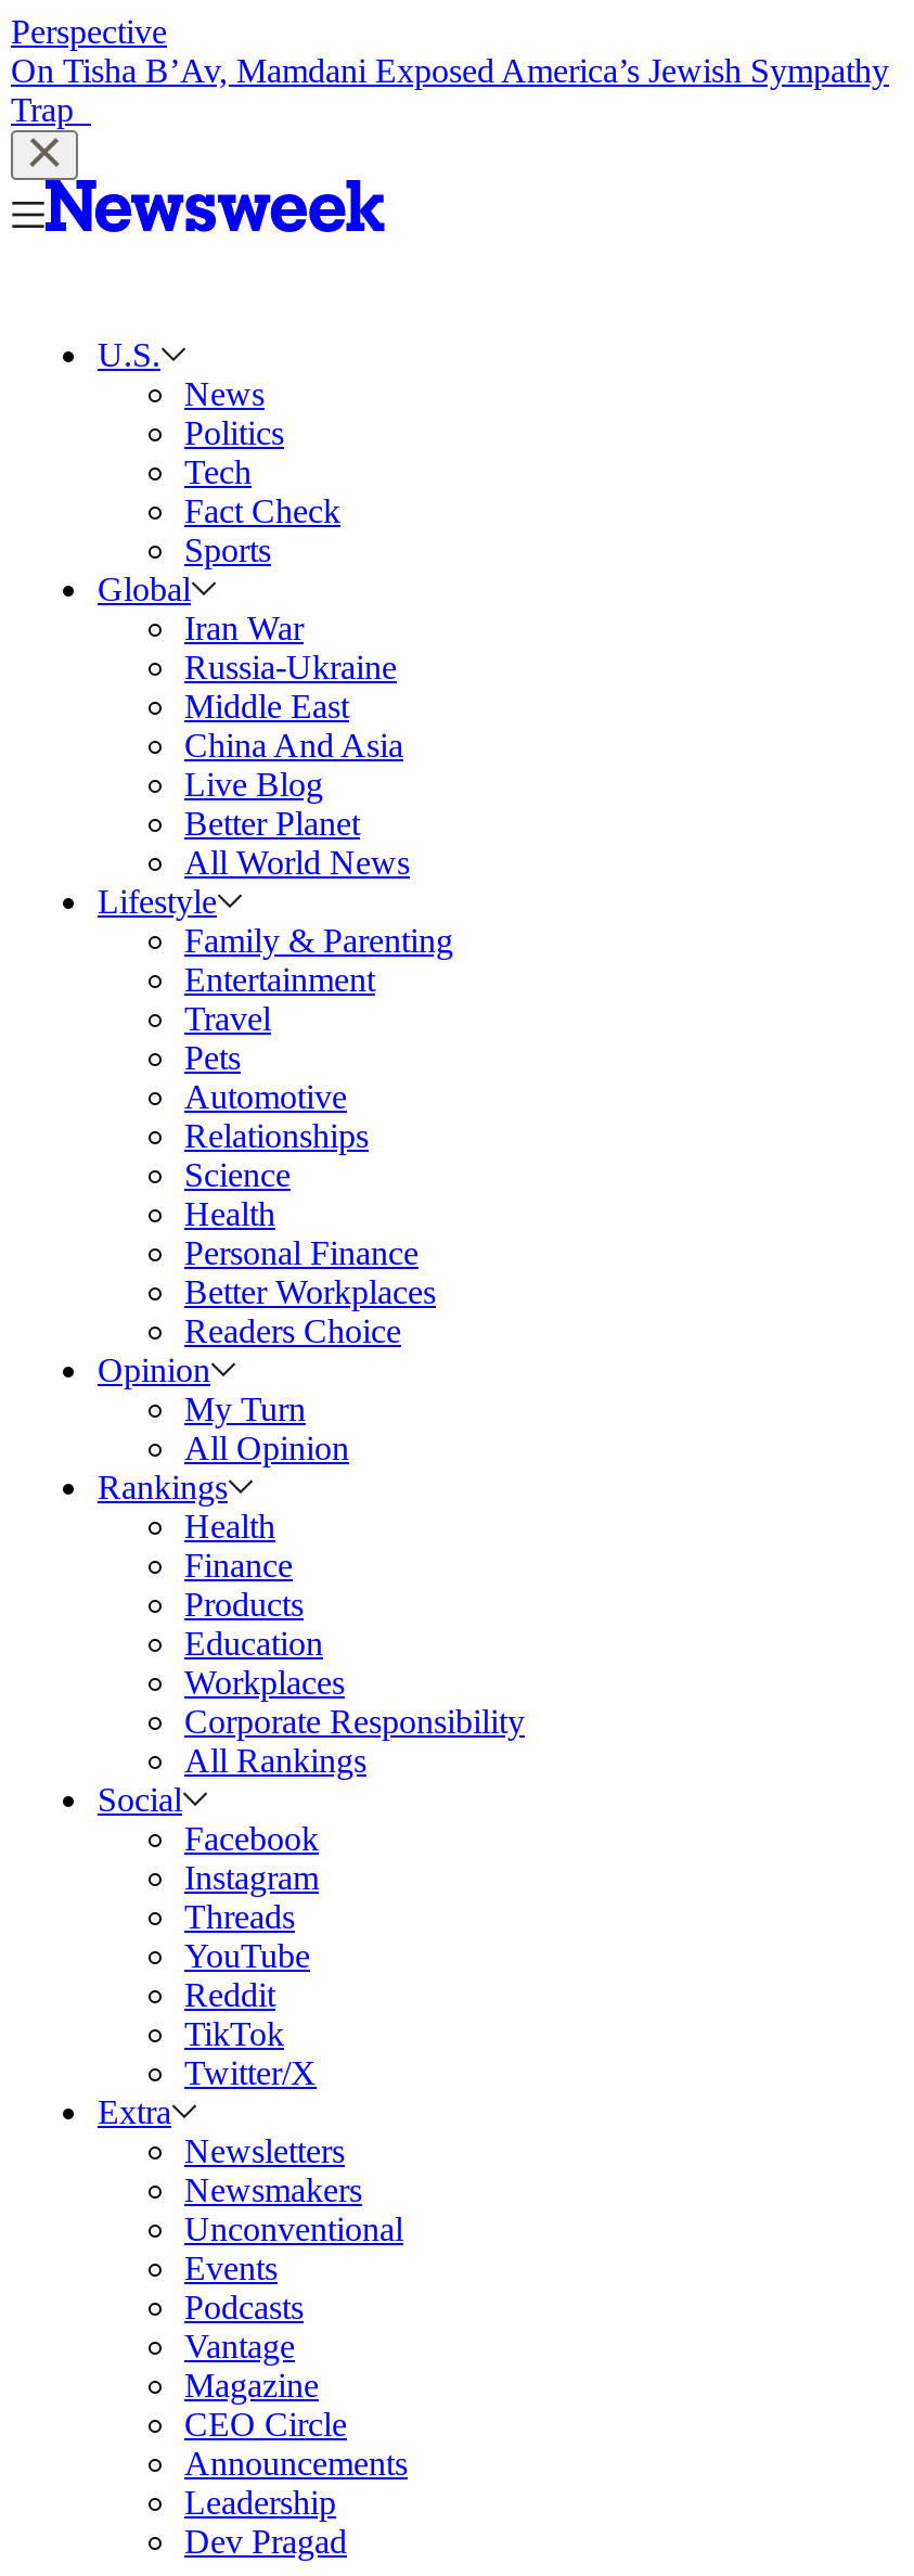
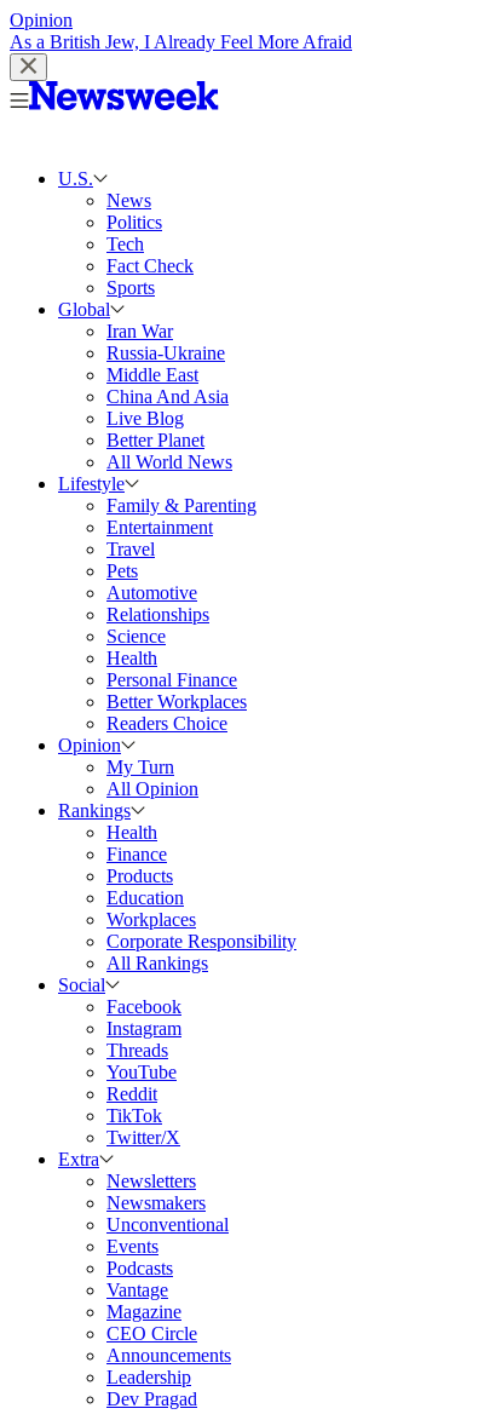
[11,13,889,128] Perspective | On Tisha B’Av, Mamdani Exposed America’s Jewish Sympathy | Trap -> [10,10,352,52] Opinion | As a British Jew, I Already Feel More Afraid

